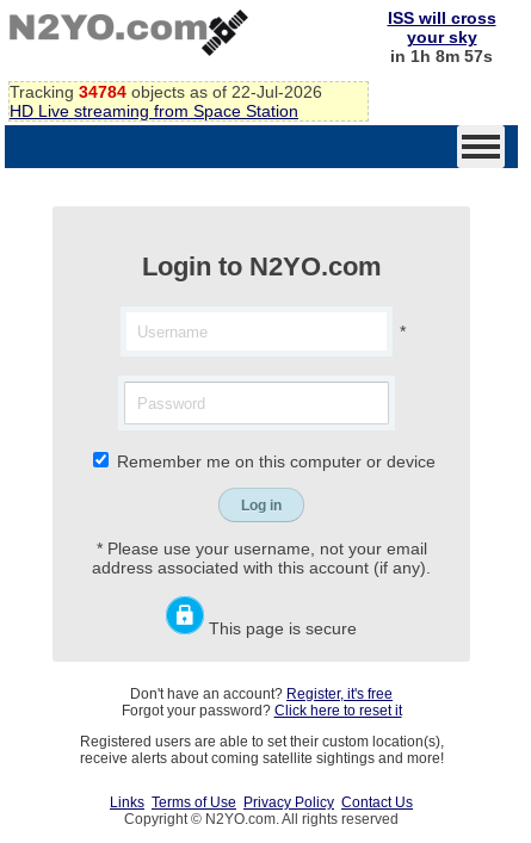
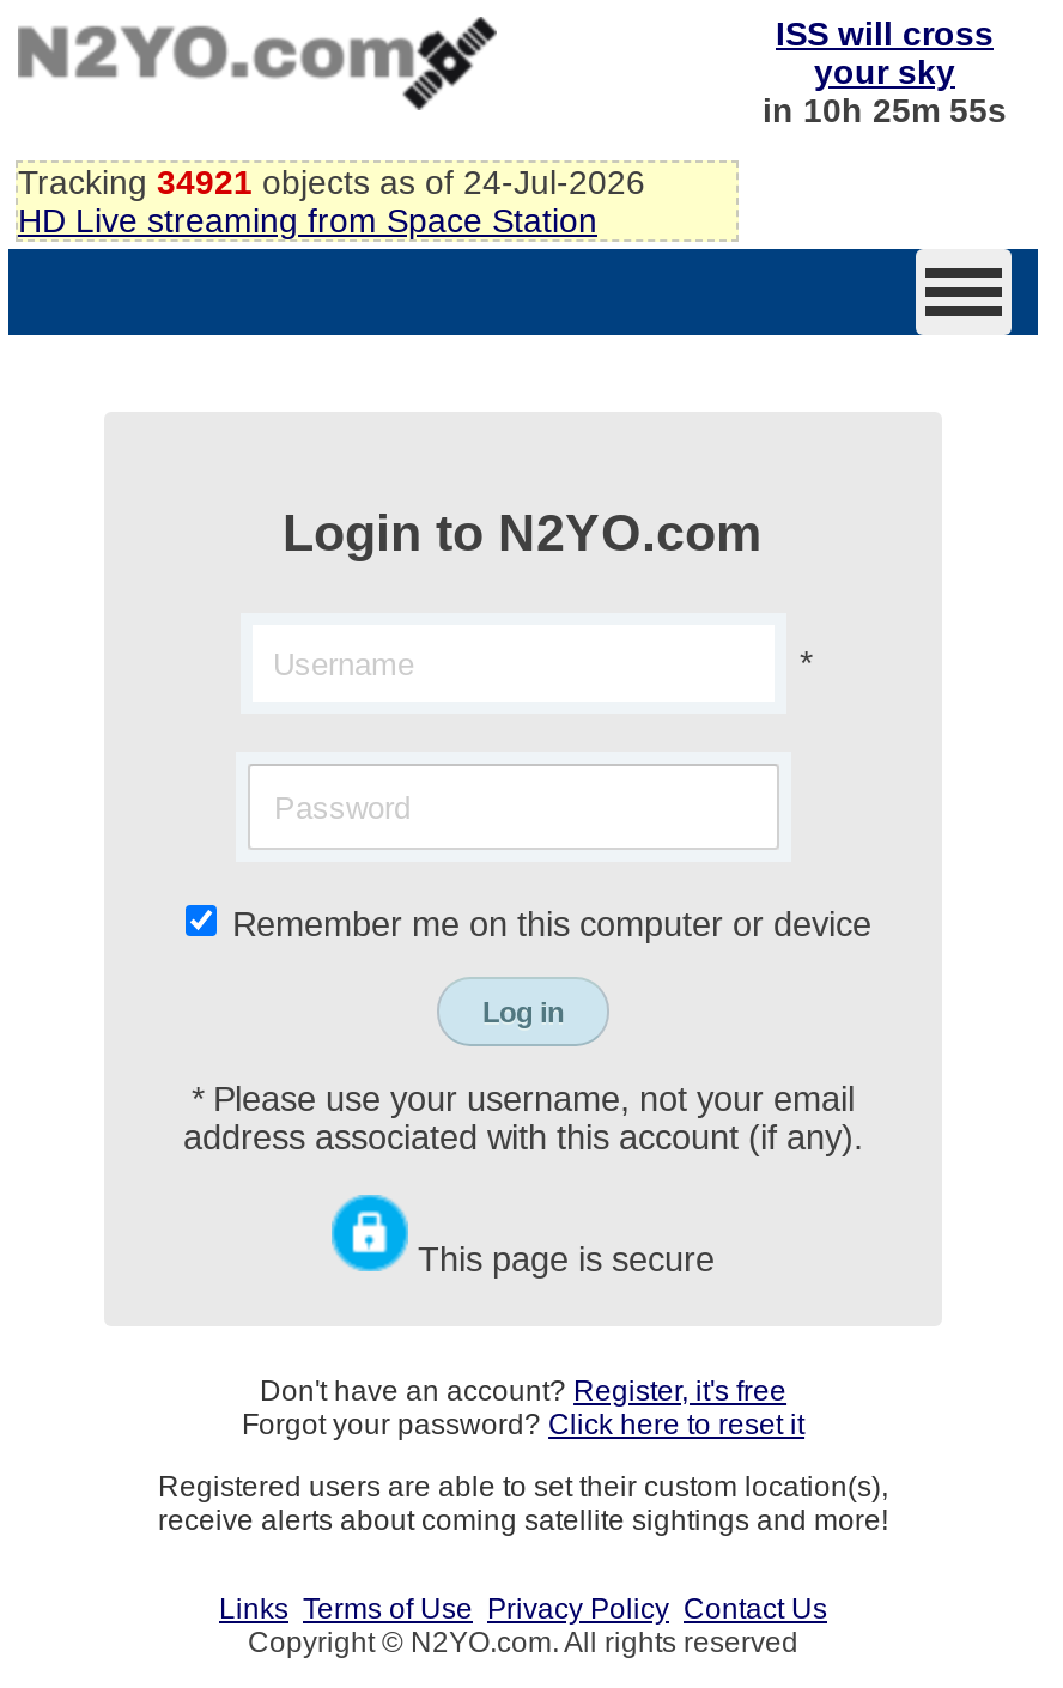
[390,47,493,66] in 1h 8m 57s -> [763,91,1007,129] in 10h 25m 55s
[10,82,322,101] Tracking 34784 objects as of 22-Jul-2026 -> [18,162,645,201] Tracking 34921 objects as of 24-Jul-2026

